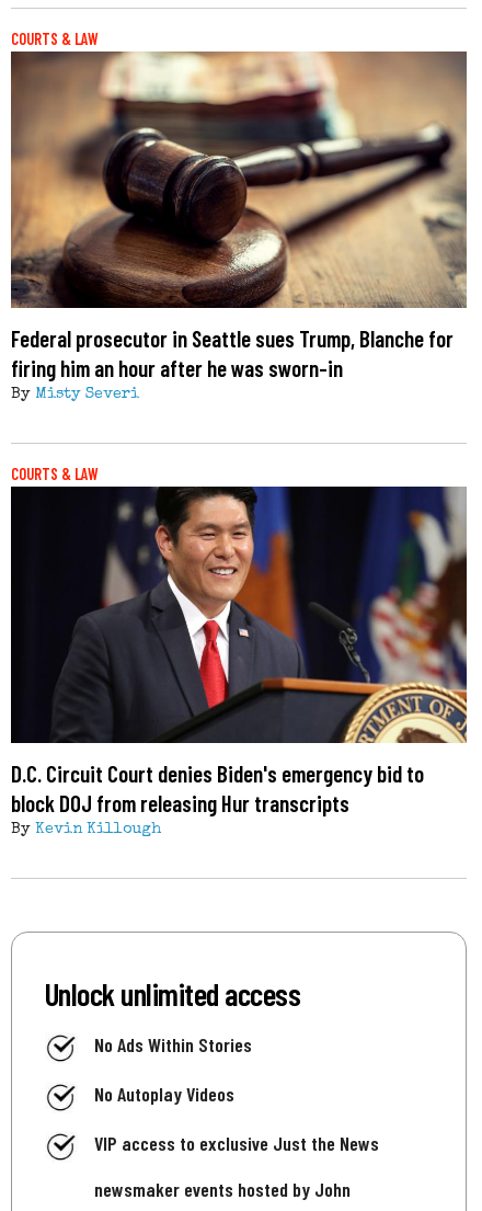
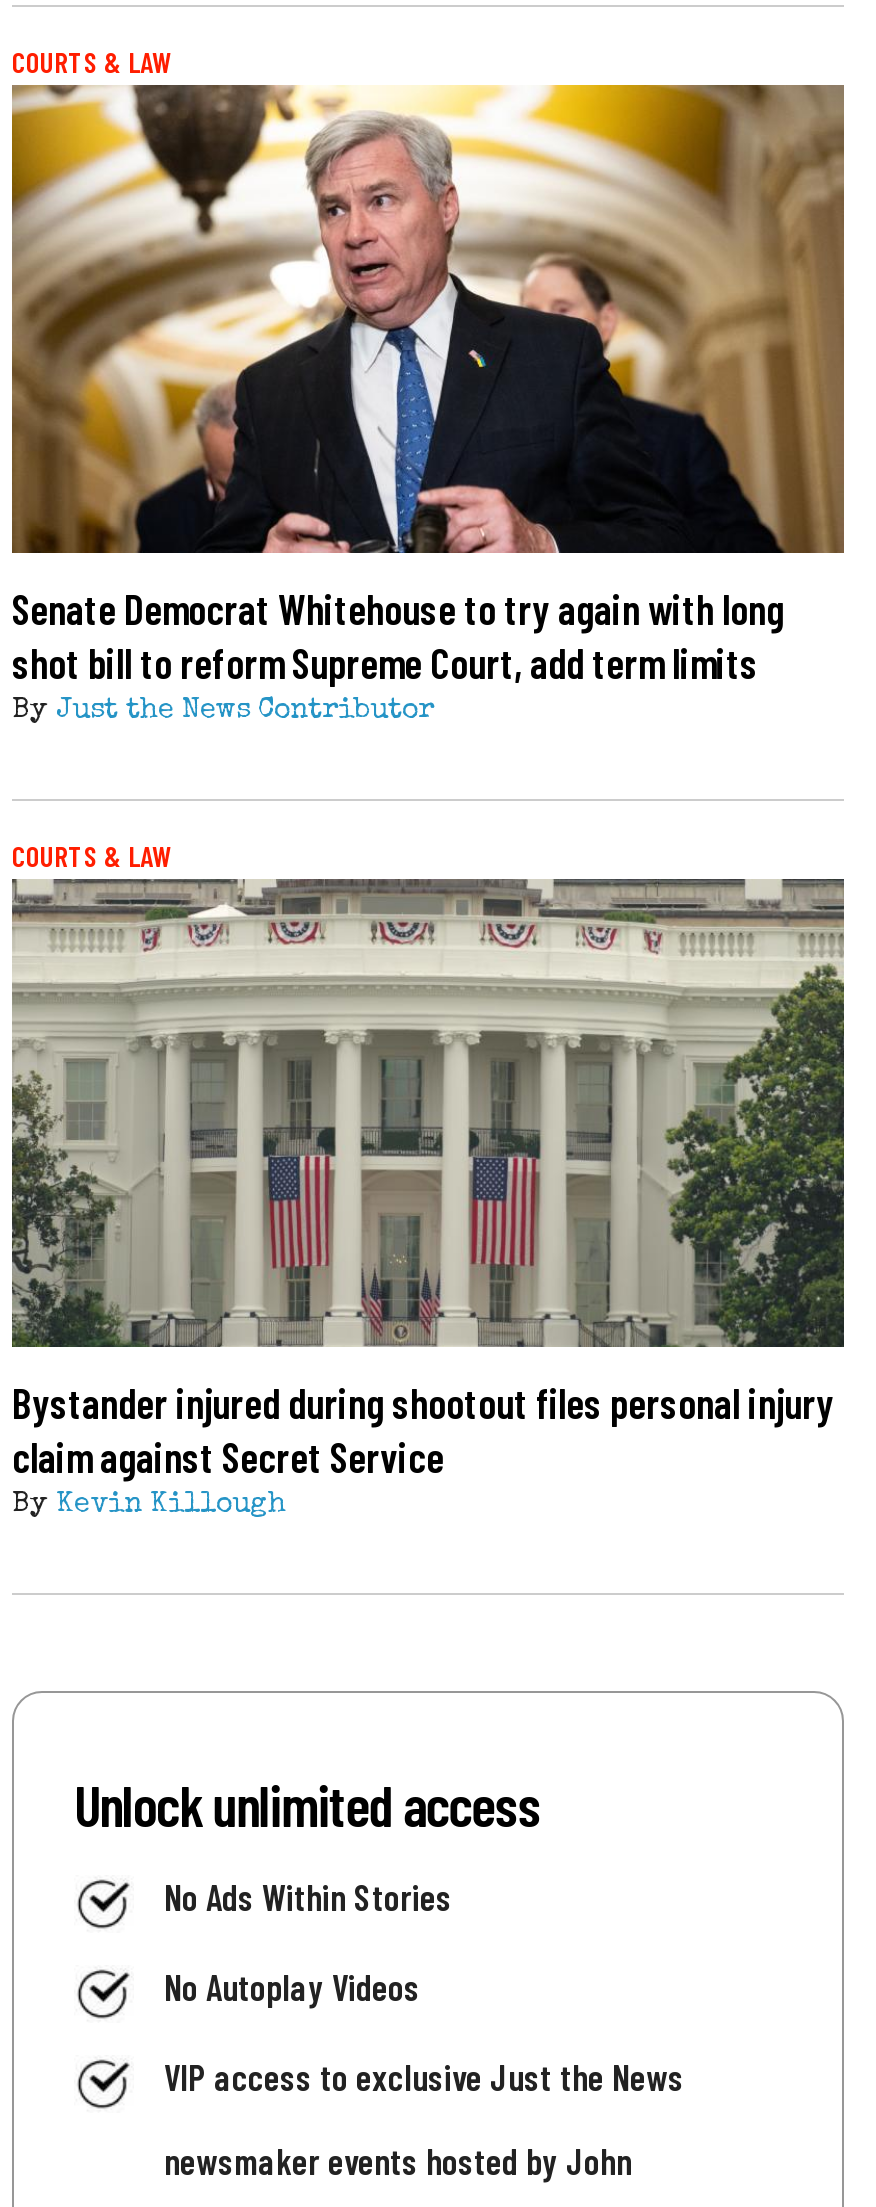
[11,50,467,402] [image] | Federal prosecutor in Seattle sues Trump, Blanche for | firing him an hour after he was sworn-in | By Misty Severi -> [10,83,844,725] [image] | Senate Democrat Whitehouse to try again with long | shot bill to reform Supreme Court, add term limits | By Just the News Contributor
[10,485,468,816] [image] | D.C. Circuit Court denies Biden's emergency bid to | block DOJ from releasing Hur transcripts -> [10,877,846,1481] [image] | Bystander injured during shootout files personal injury | claim against Secret Service

